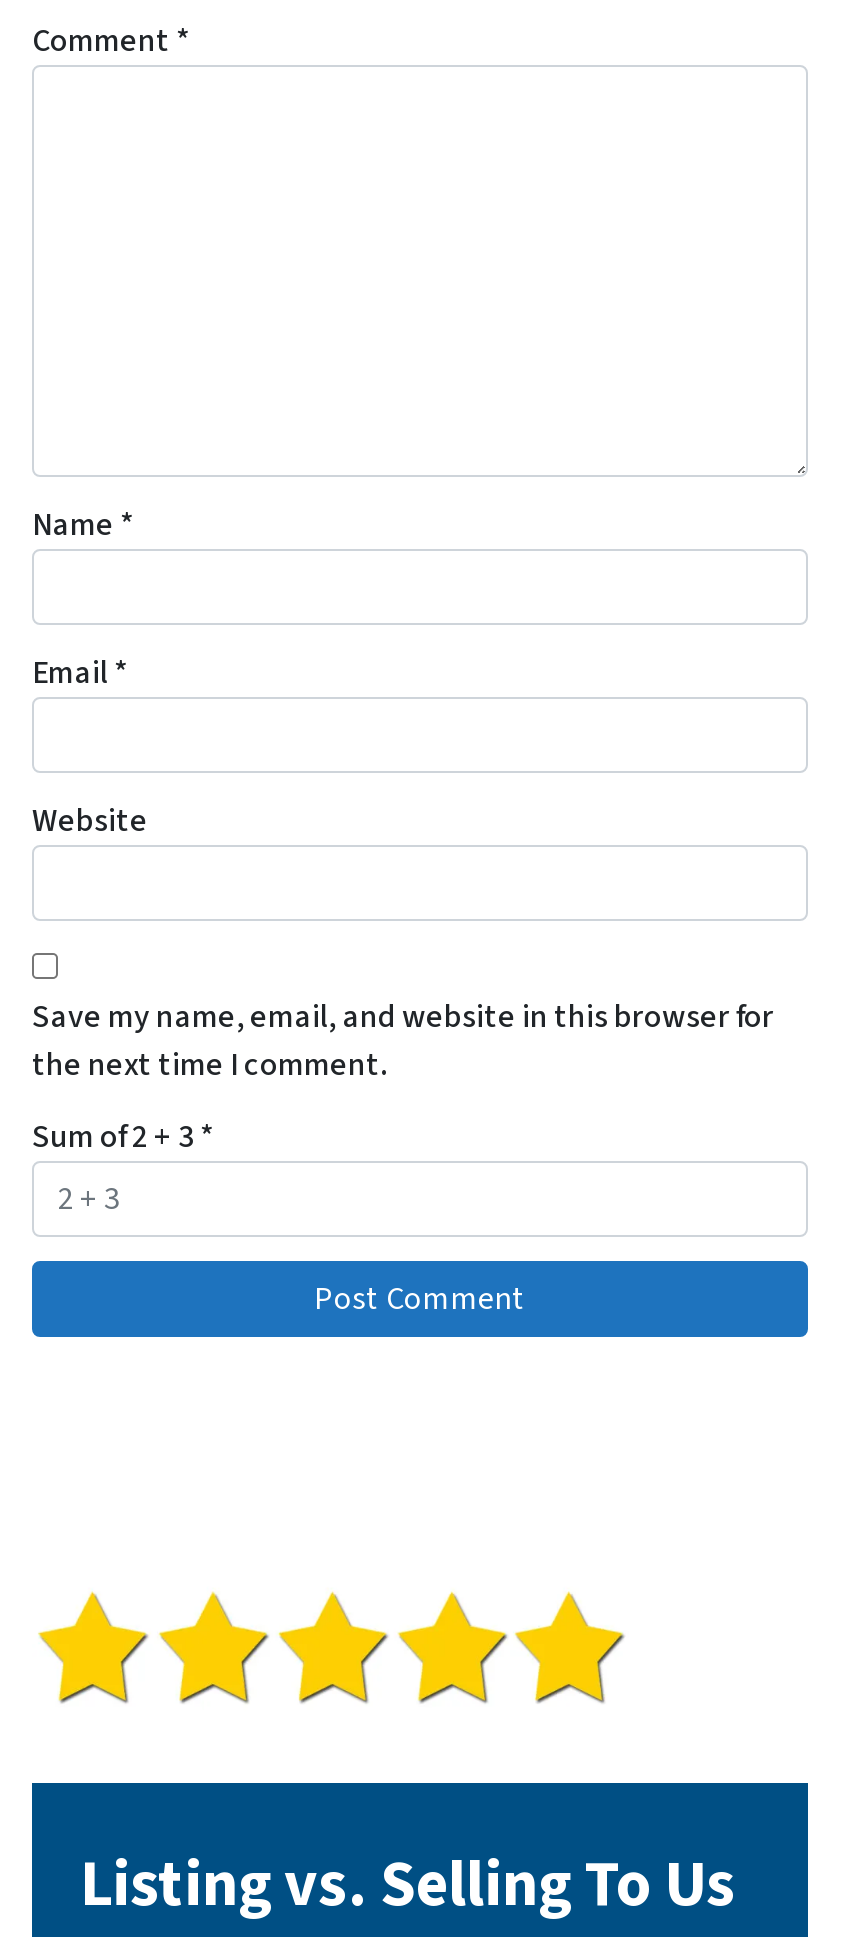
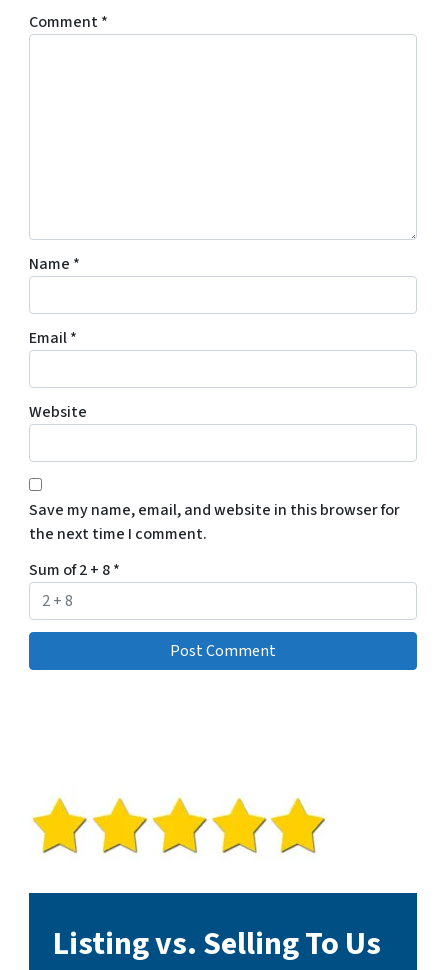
[32,1114,214,1158] Sum of 2 + 3 * -> [29,559,120,581] Sum of 2 + 8 *

